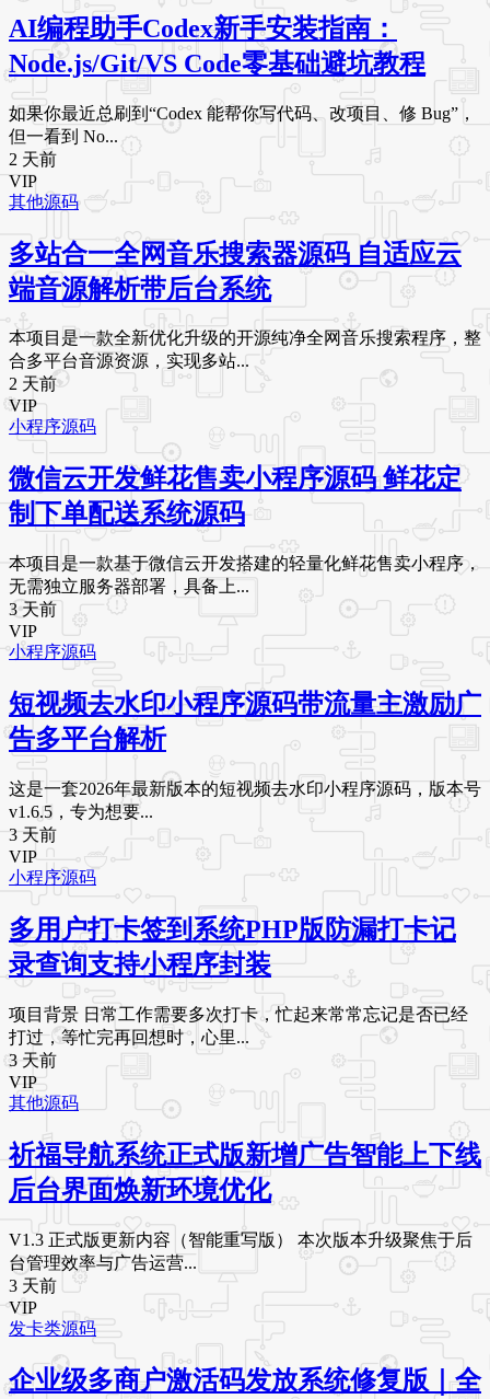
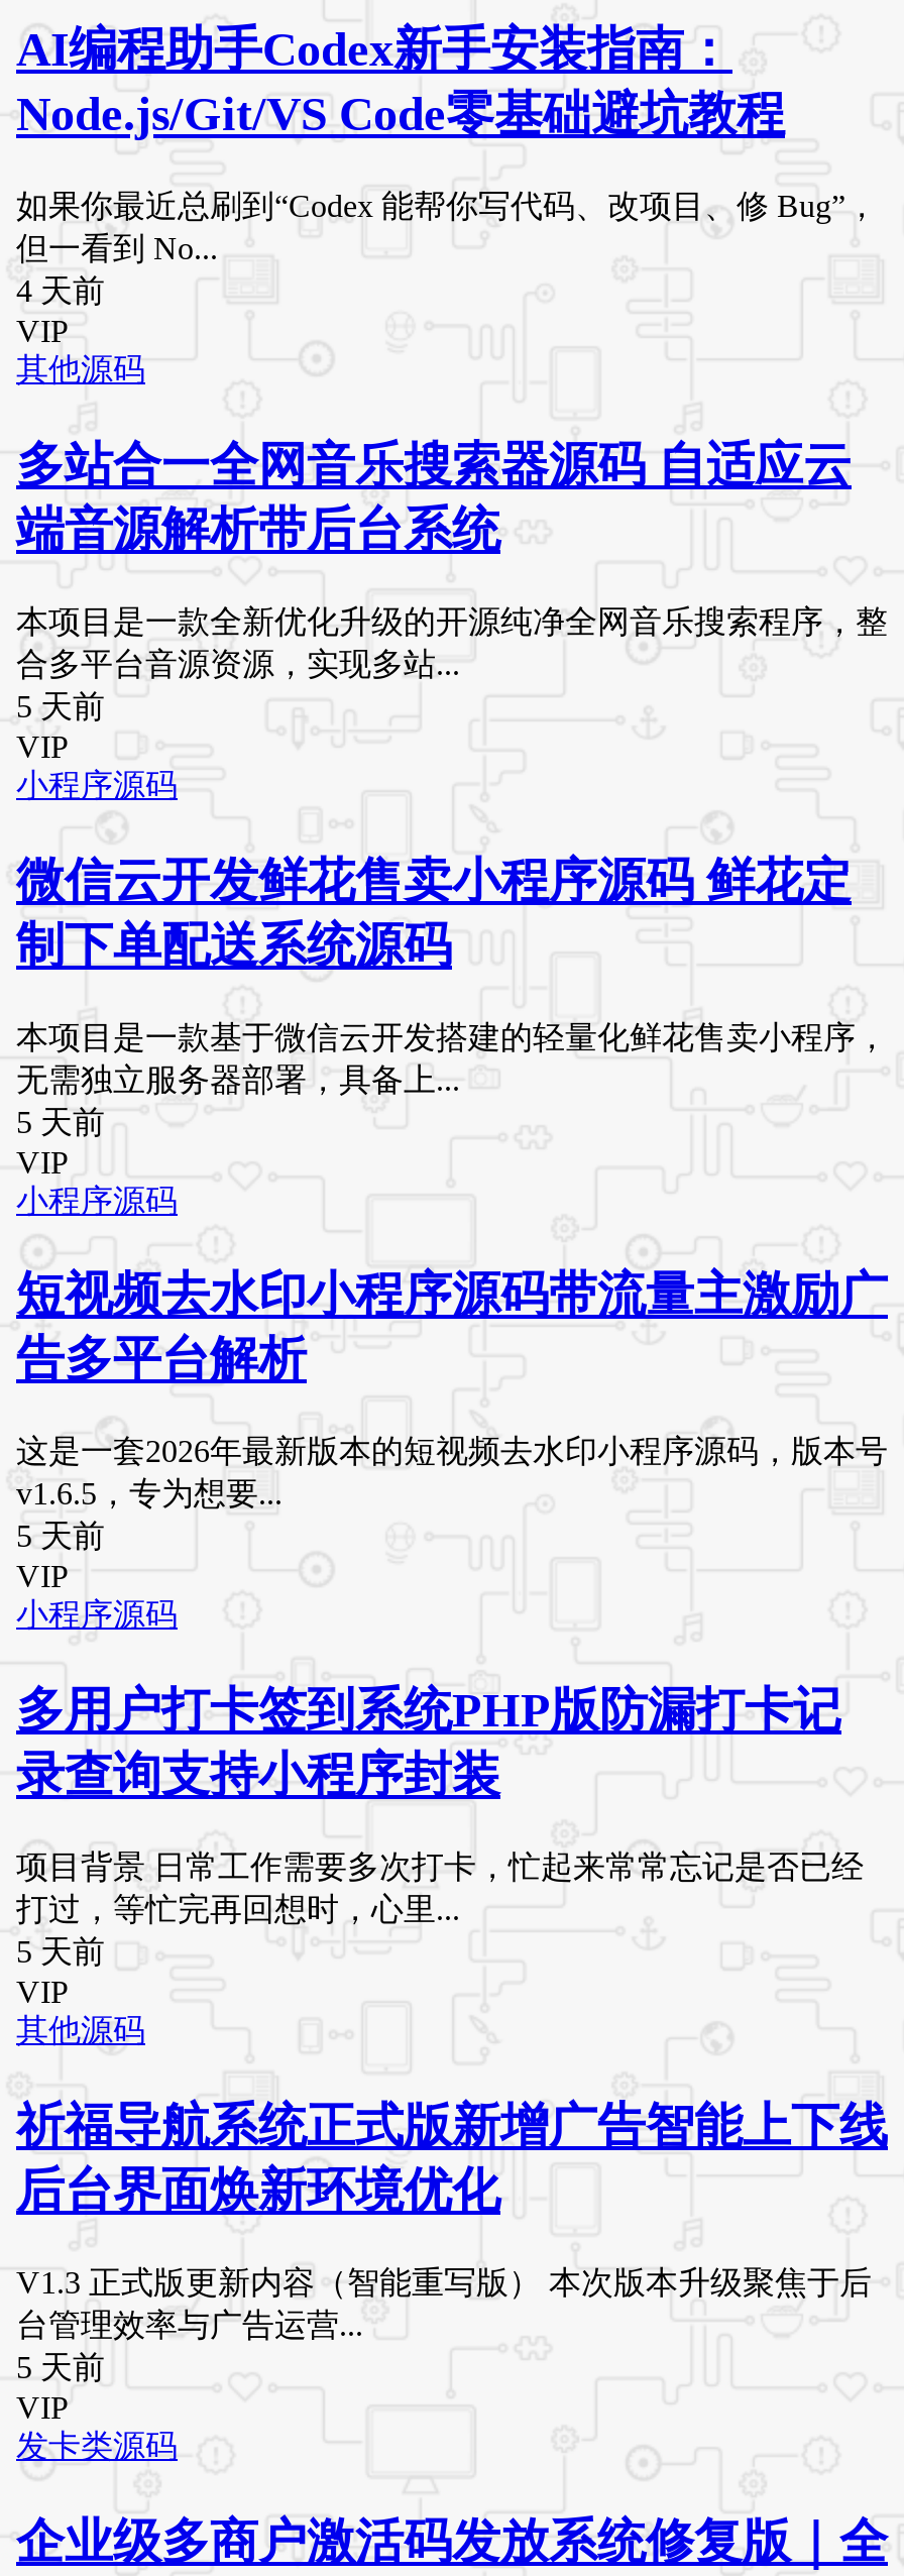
[9,150,57,168] 2 天前 -> [16,273,105,307] 4 天前
[9,375,57,393] 2 天前 -> [16,688,105,722] 5 天前
[9,600,57,619] 3 天前 -> [16,1103,105,1138] 5 天前
[9,825,57,844] 3 天前 -> [16,1519,105,1553] 5 天前
[9,1051,57,1069] 3 天前 -> [16,1934,105,1968] 5 天前
[9,1276,57,1295] 3 天前 -> [16,2349,105,2384] 5 天前

